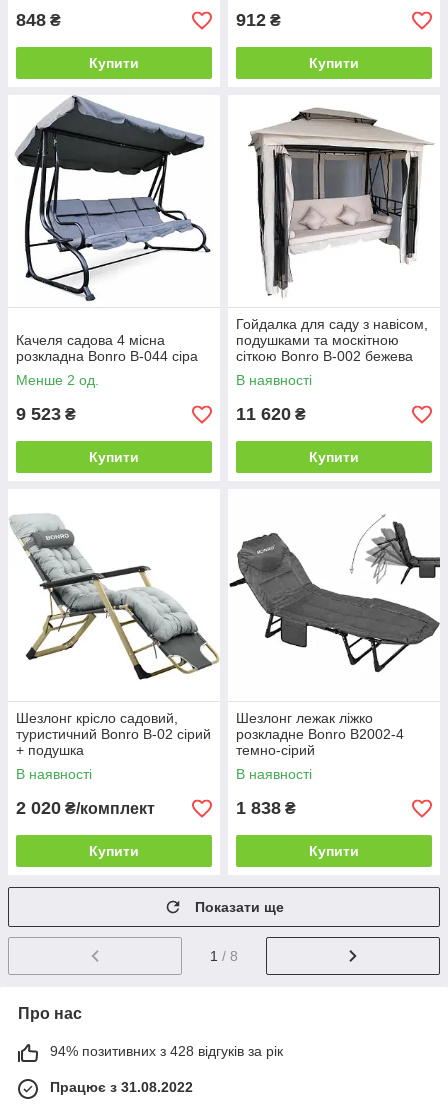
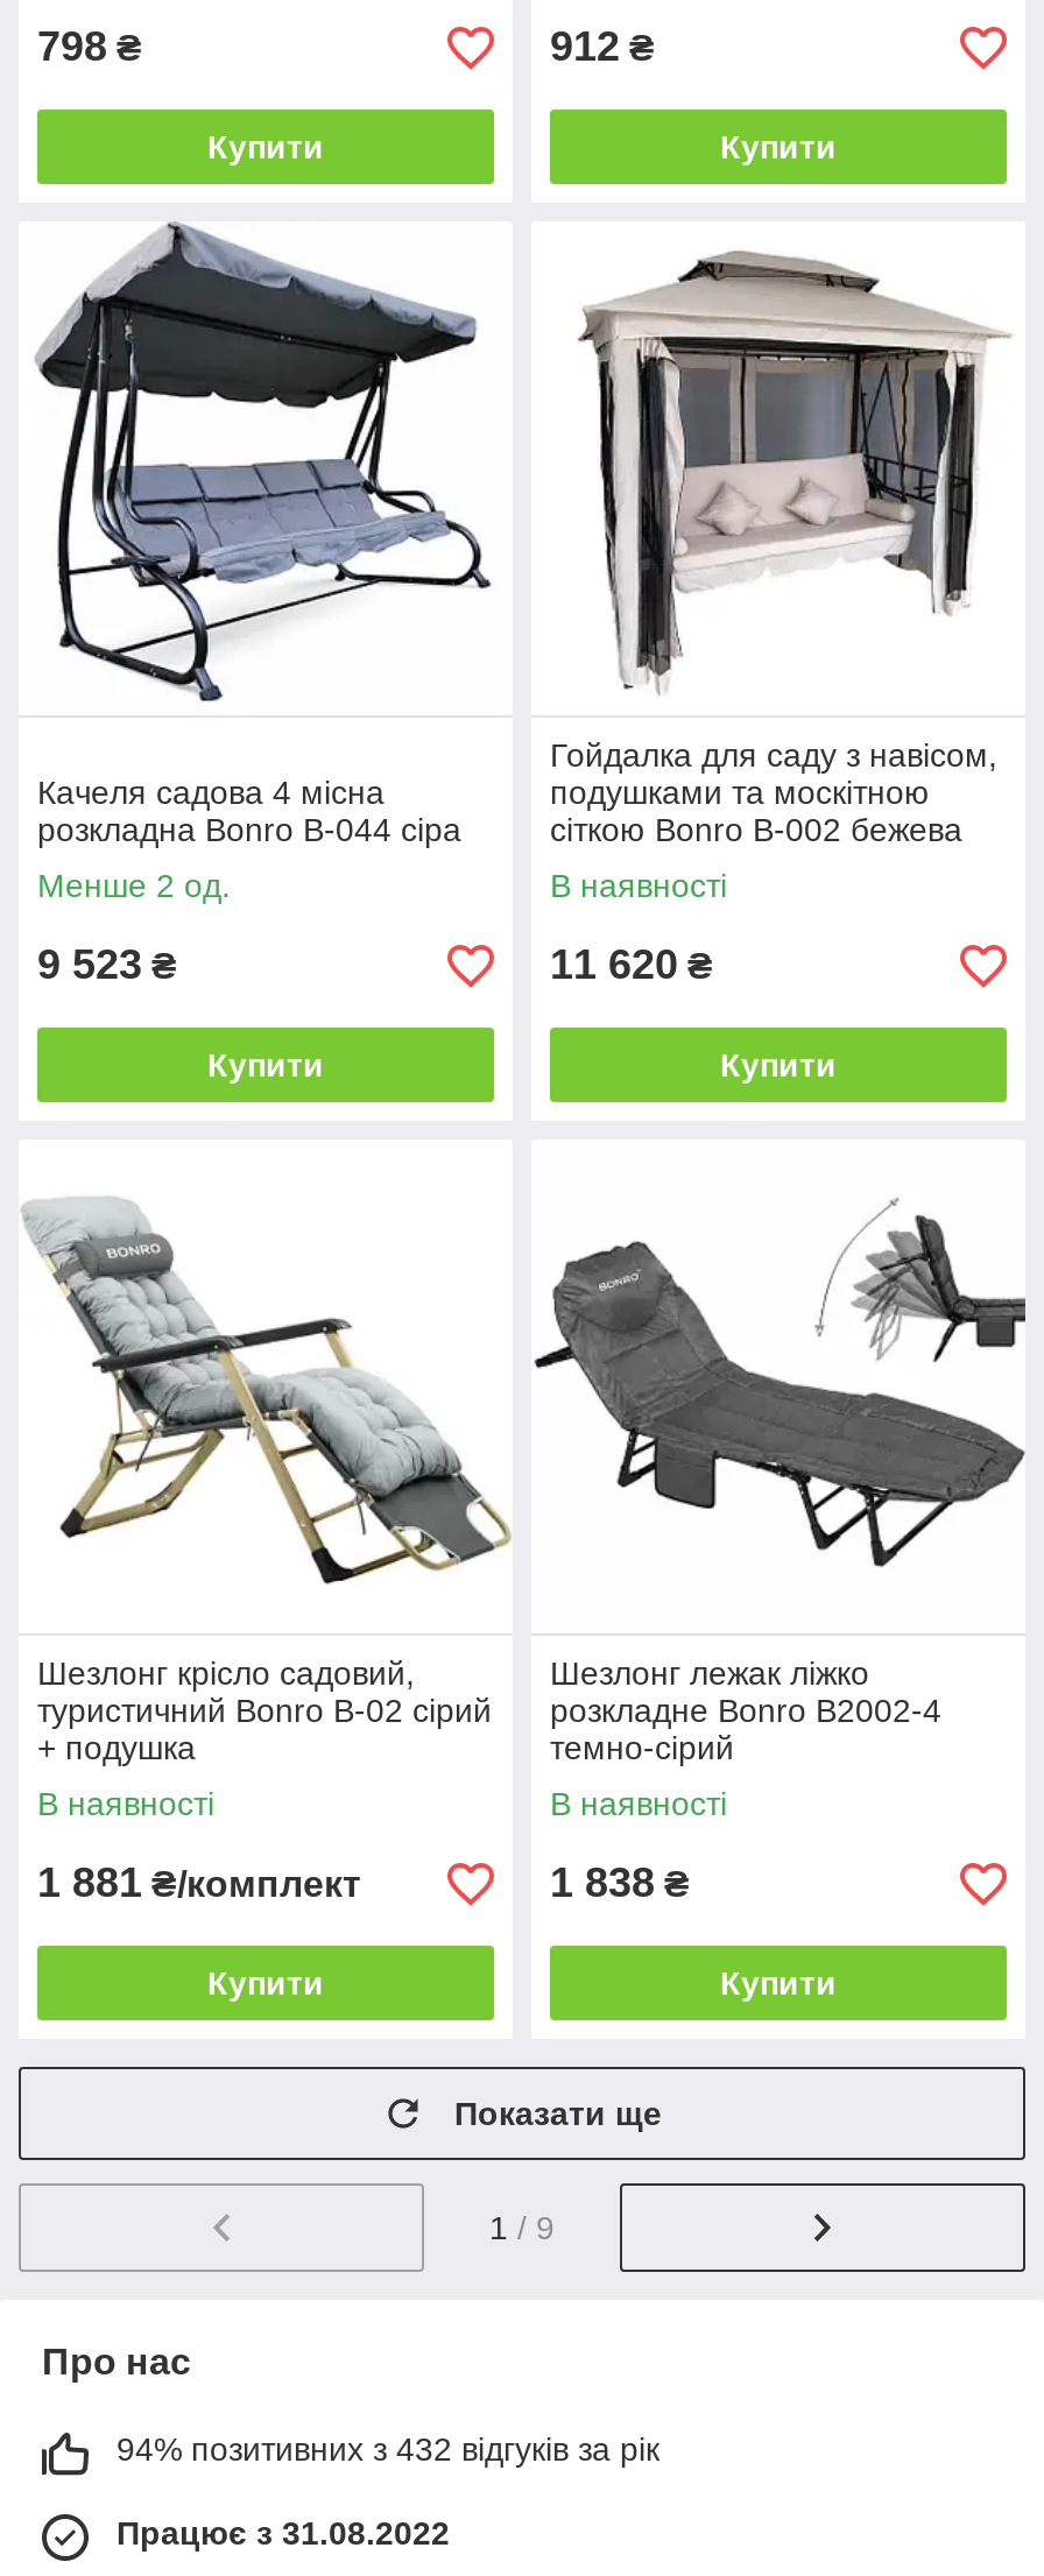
[16,10,61,30] 848 ₴ -> [37,24,142,70] 798 ₴
[16,798,155,818] 2 020 ₴/комплект -> [37,1860,361,1907] 1 881 ₴/комплект
[210,948,238,964] 1 / 8 -> [489,2209,555,2247] 1 / 9
[50,1043,283,1059] 94% позитивних з 428 відгуків за рік -> [117,2431,659,2468] 94% позитивних з 432 відгуків за рік

